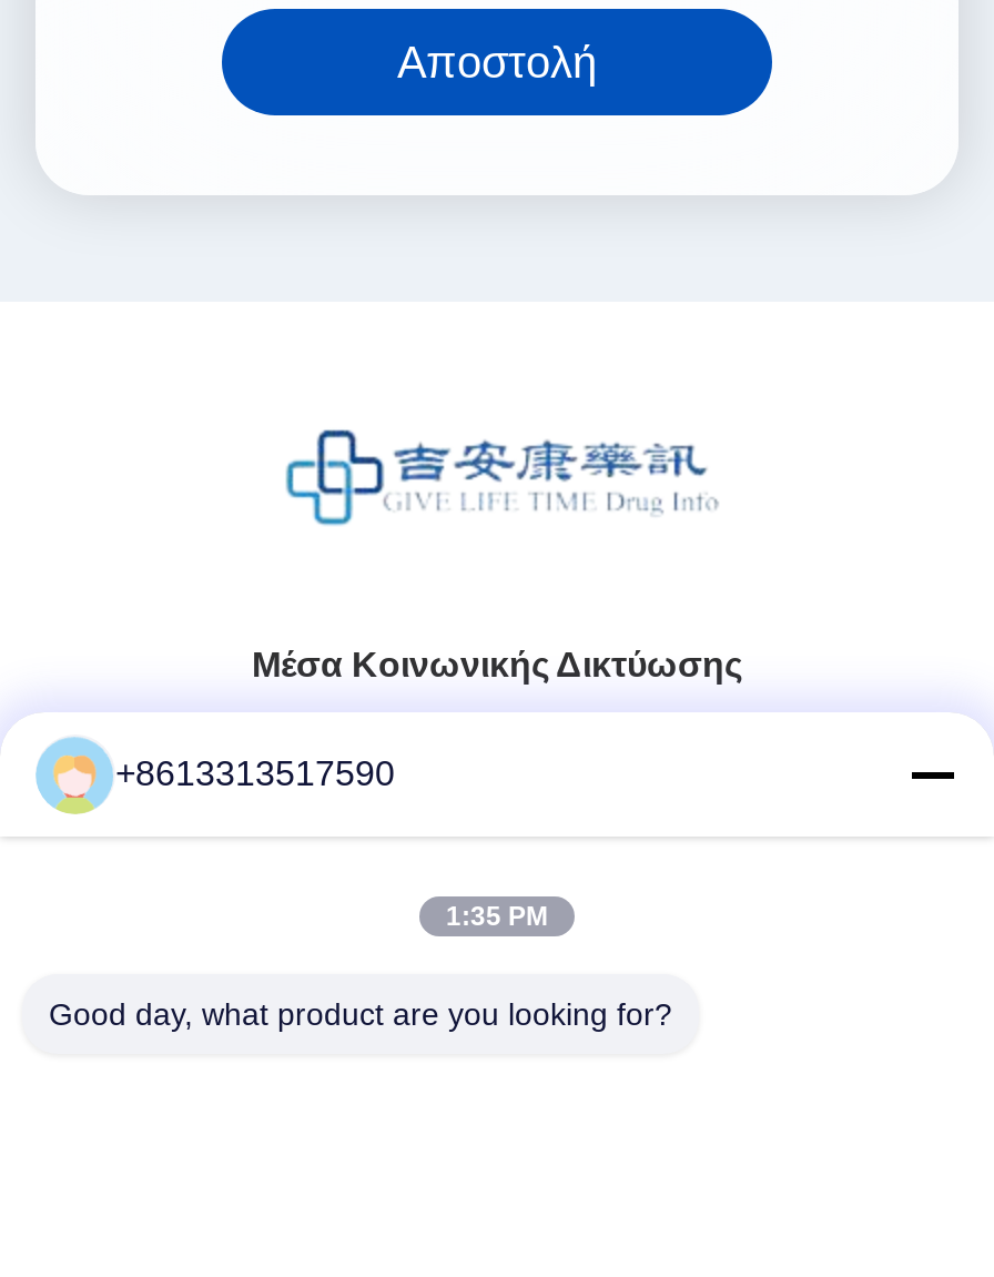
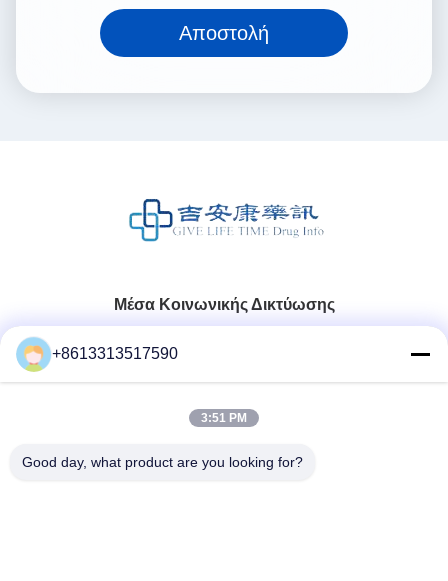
[446,901,548,932] 1:35 PM -> [201,411,247,425] 3:51 PM

